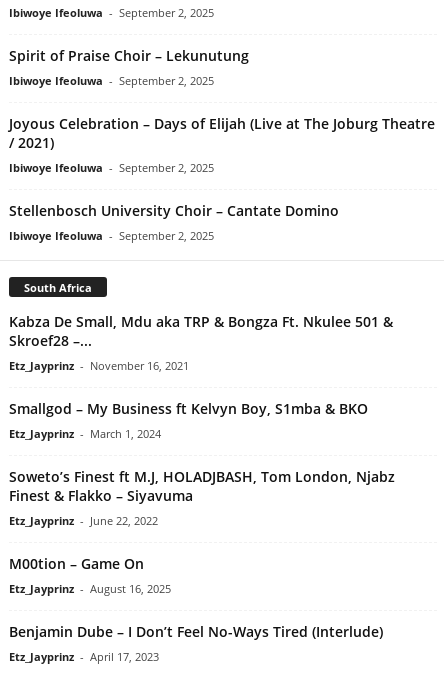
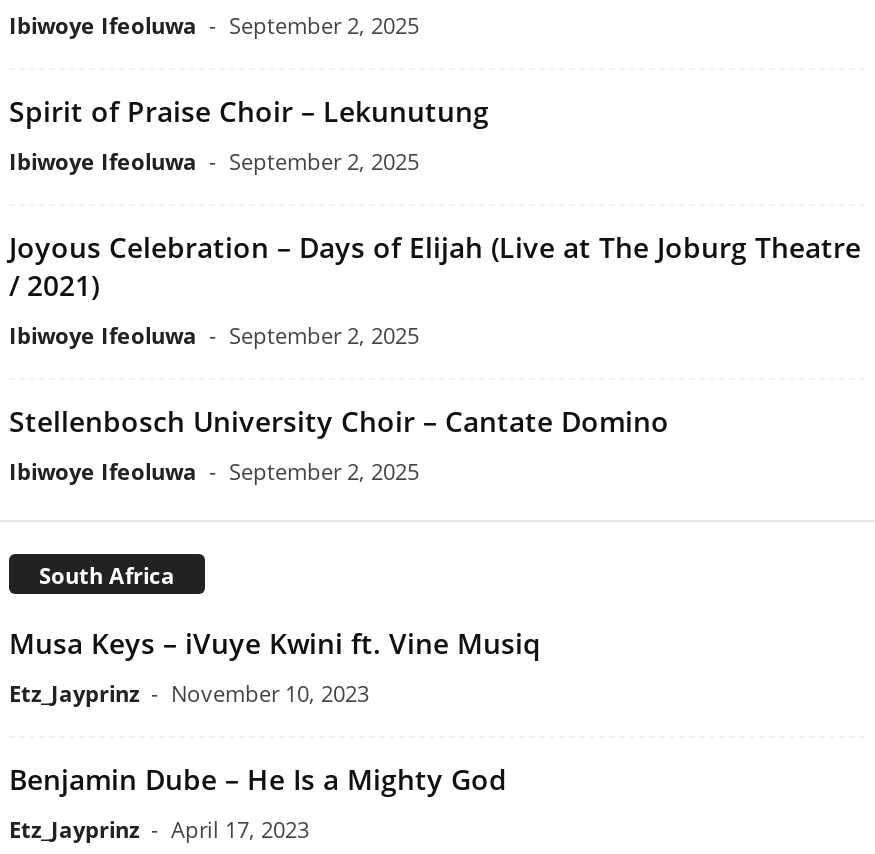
[9,312,395,641] Kabza De Small, Mdu aka TRP & Bongza Ft. Nkulee 501 & | Skroef28 –... | Etz_Jayprinz - November 16, 2021 | Smallgod – My Business ft Kelvyn Boy, S1mba & BKO | Etz_Jayprinz - March 1, 2024 | Soweto’s Finest ft M.J, HOLADJBASH, Tom London, Njabz | Finest & Flakko – Siyavuma | Etz_Jayprinz - June 22, 2022 | M00tion – Game On | Etz_Jayprinz - August 16, 2025 | Benjamin Dube – I Don’t Feel No-Ways Tired (Interlude) -> [9,625,541,799] Musa Keys – iVuye Kwini ft. Vine Musiq | Etz_Jayprinz - November 10, 2023 | Benjamin Dube – He Is a Mighty God

